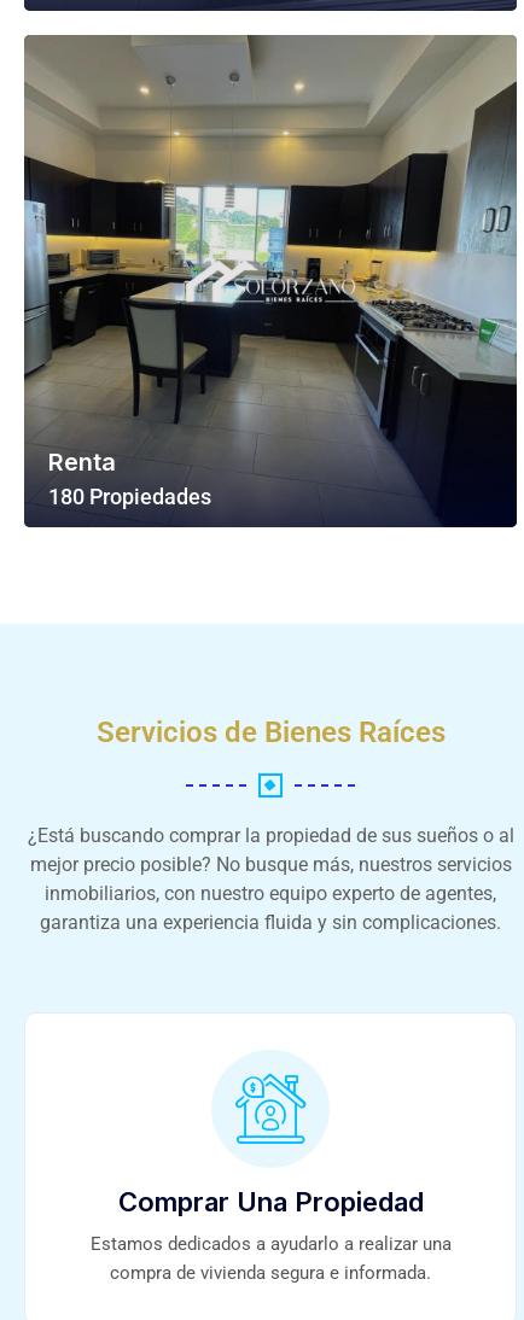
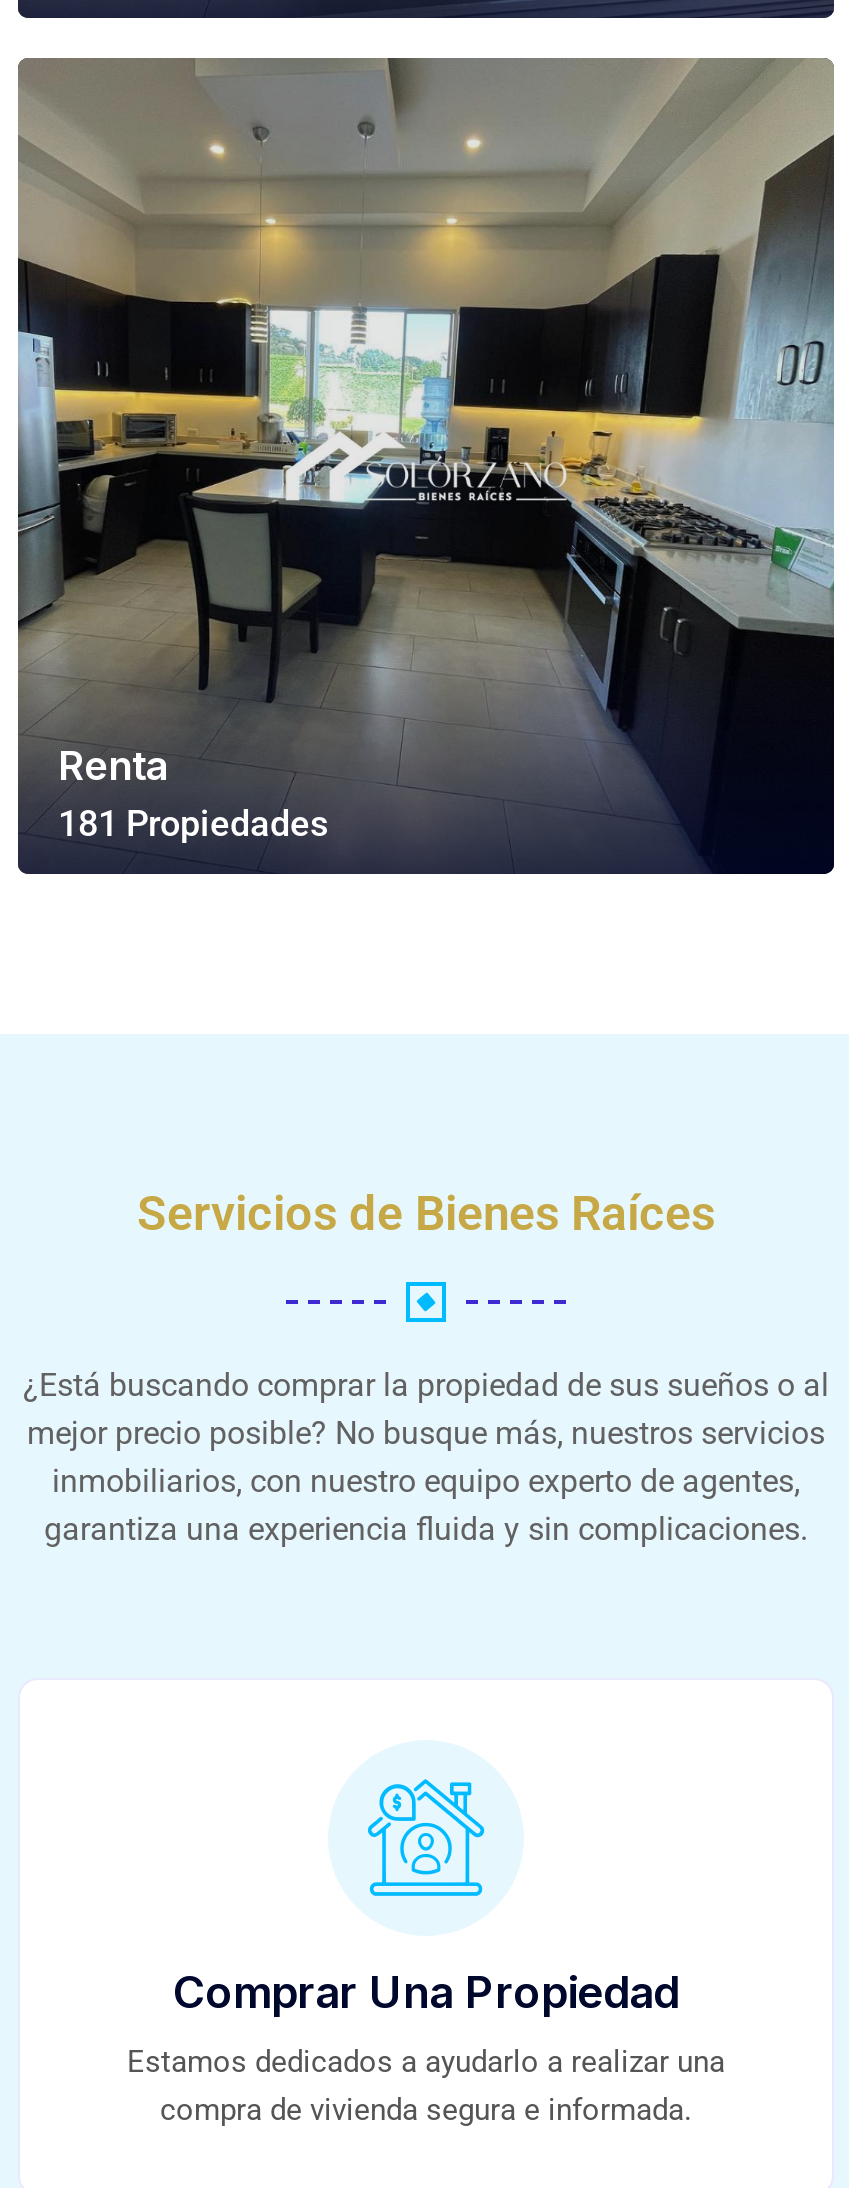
[48,484,211,509] 180 Propiedades -> [58,802,328,844] 181 Propiedades

